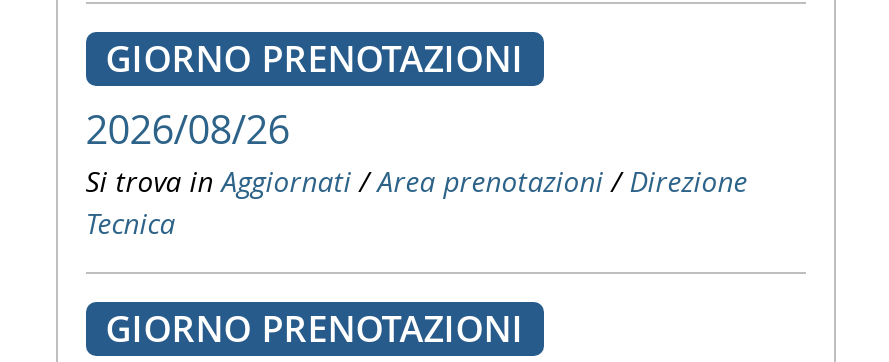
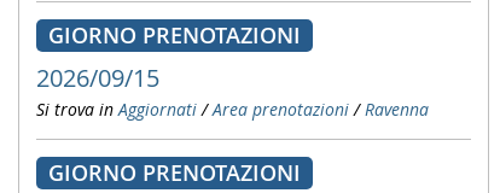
[85,102,747,242] 2026/08/26 | Si trova in Aggiornati /Area prenotazioni / Direzione | Tecnica -> [36,62,428,121] 2026/09/15 | Si trova in Aggiornati /Area prenotazioni / Ravenna

